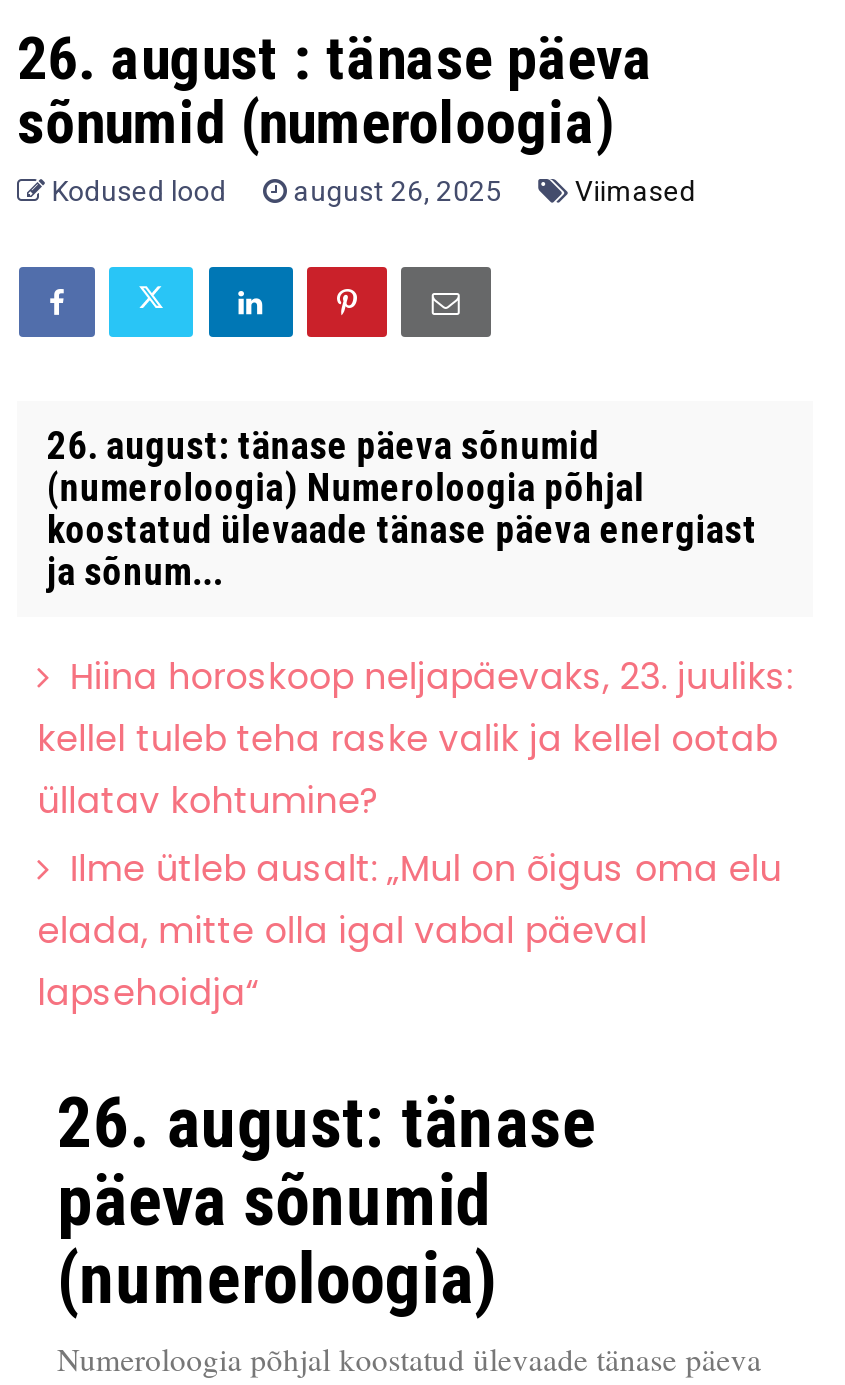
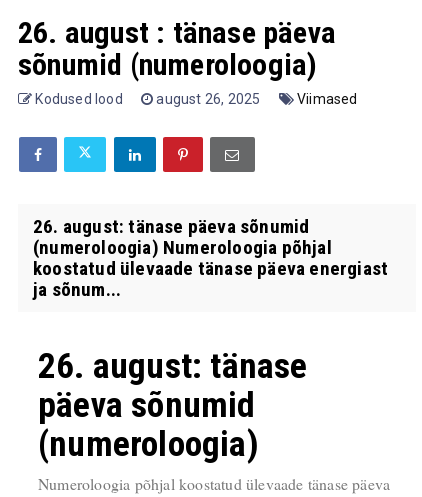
[37,653,792,1017] Hiina horoskoop neljapäevaks, 23. juuliks: | kellel tuleb teha raske valik ja kellel ootab | üllatav kohtumine? | Ilme ütleb ausalt: „Mul on õigus oma elu | elada, mitte olla igal vabal päeval | lapsehoidja“ -> none

